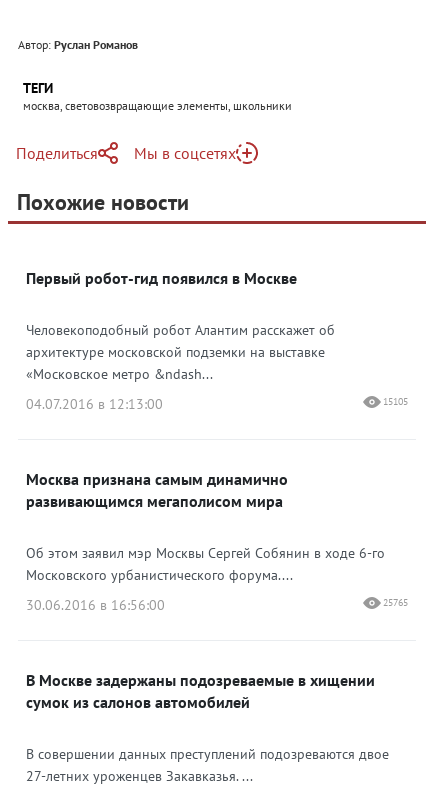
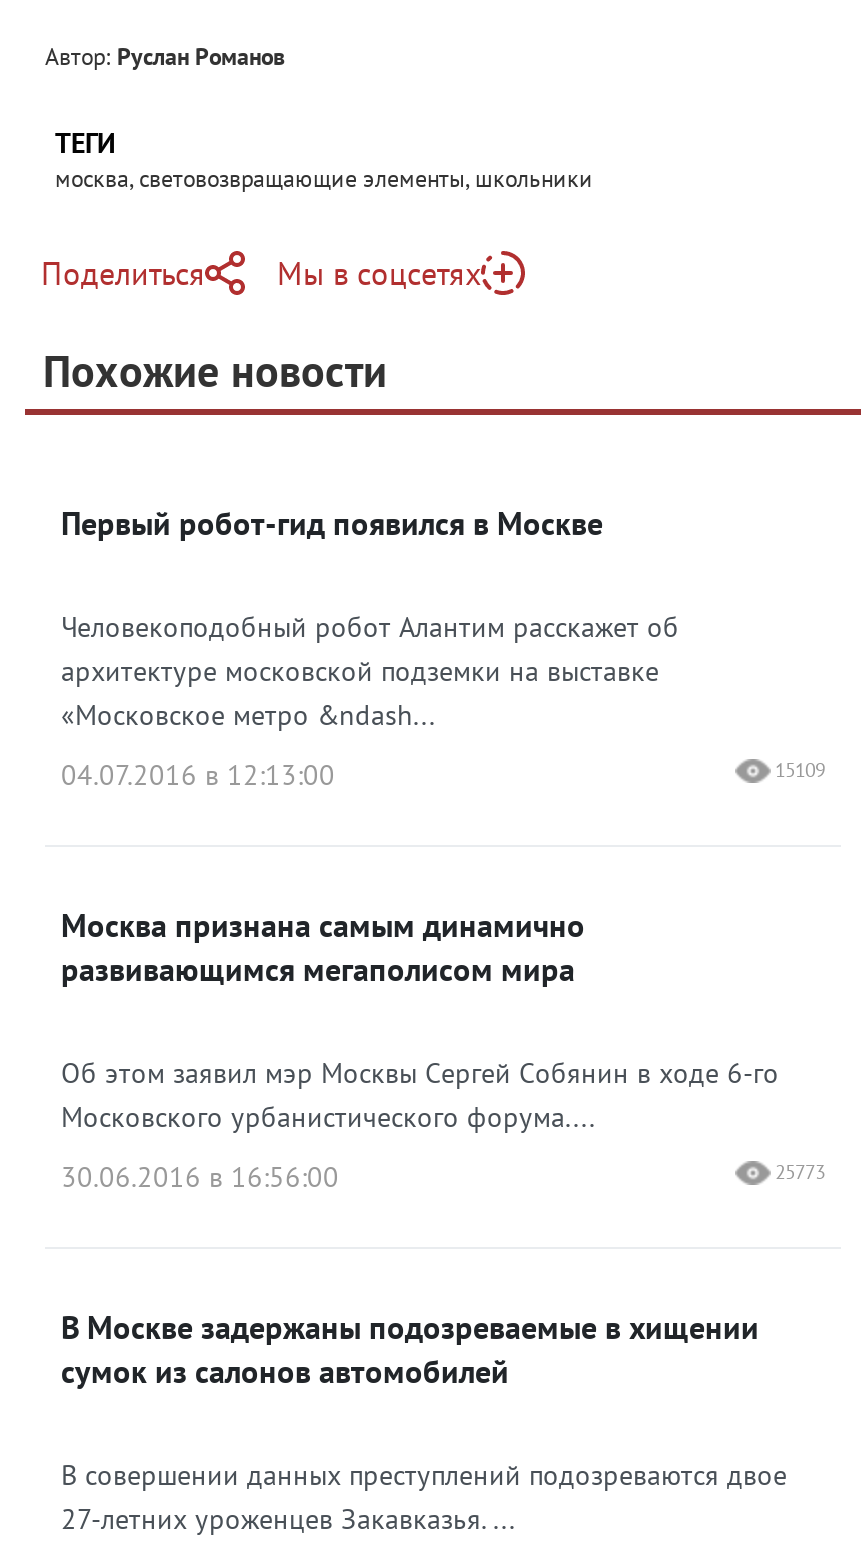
[383,395,408,408] 15105 -> [775,757,825,783] 15109
[383,596,408,609] 25765 -> [775,1159,825,1185] 25773

